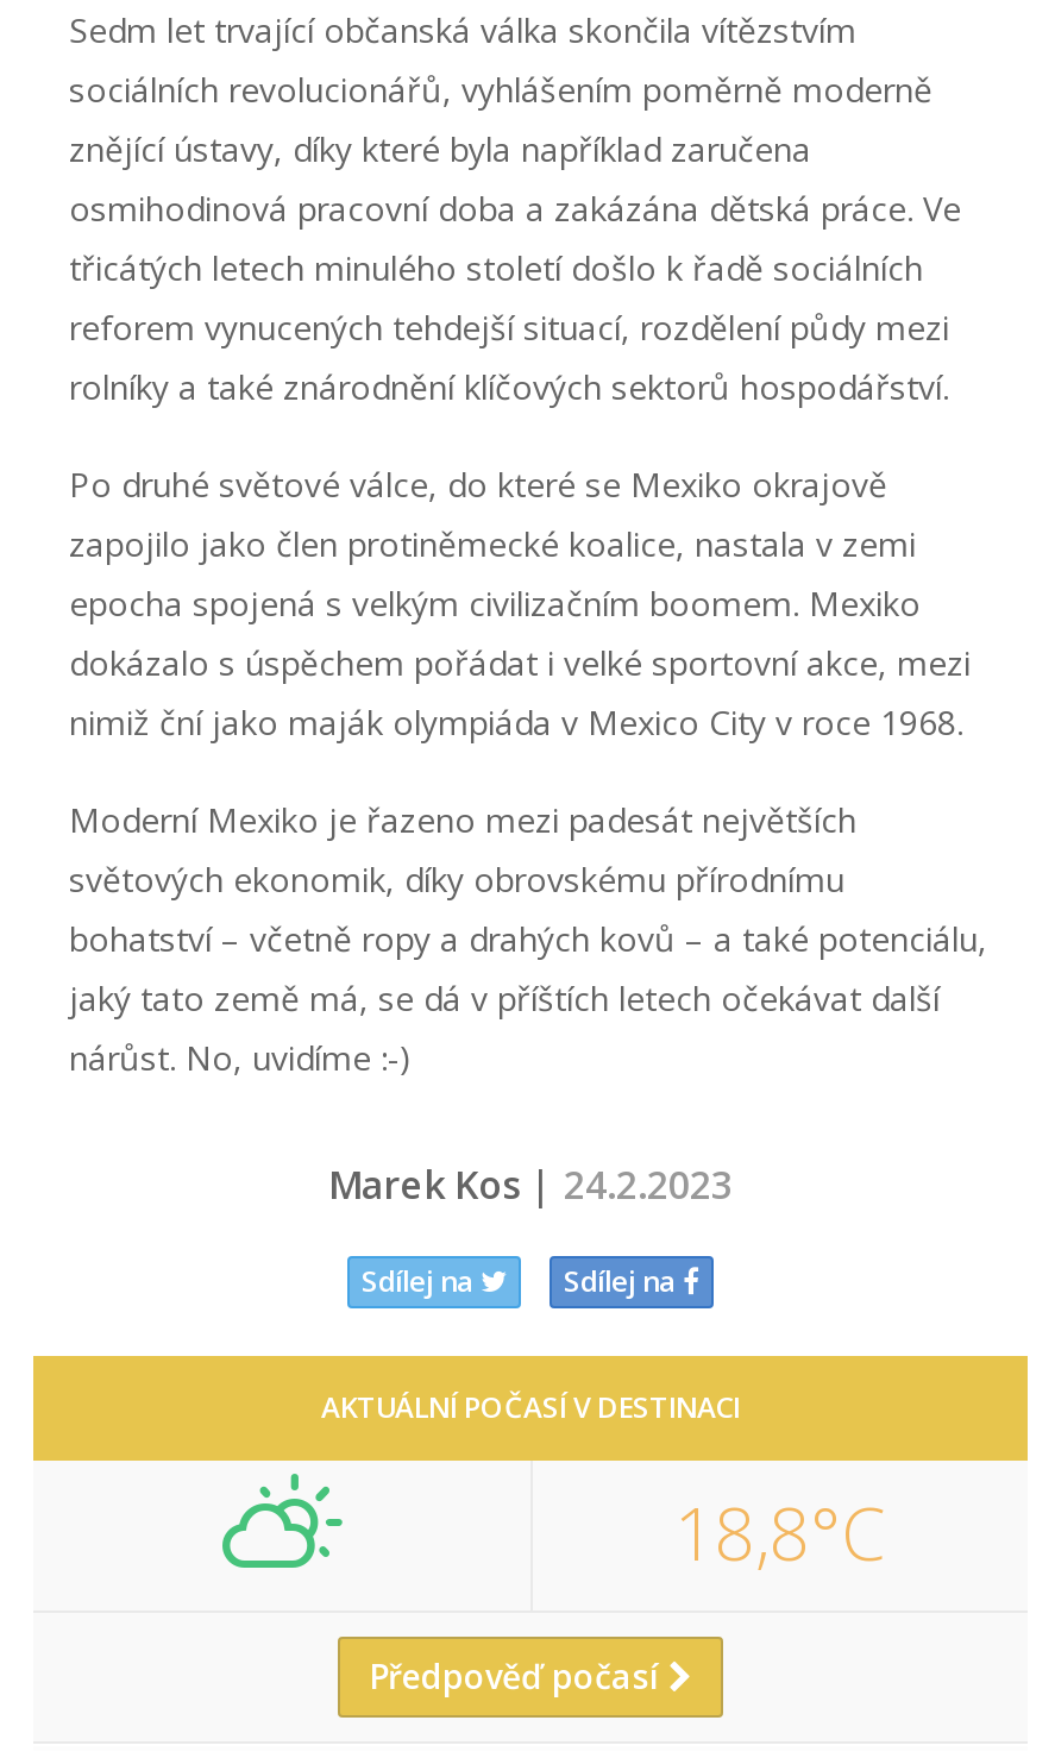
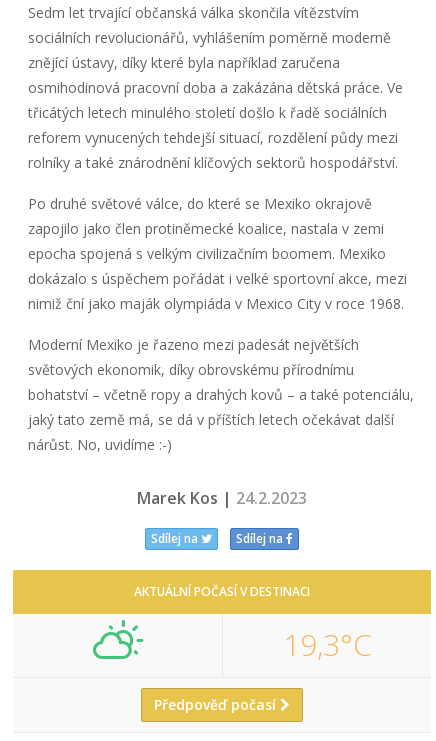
[674,1484,886,1582] 18,8°C -> [282,624,371,665] 19,3°C

